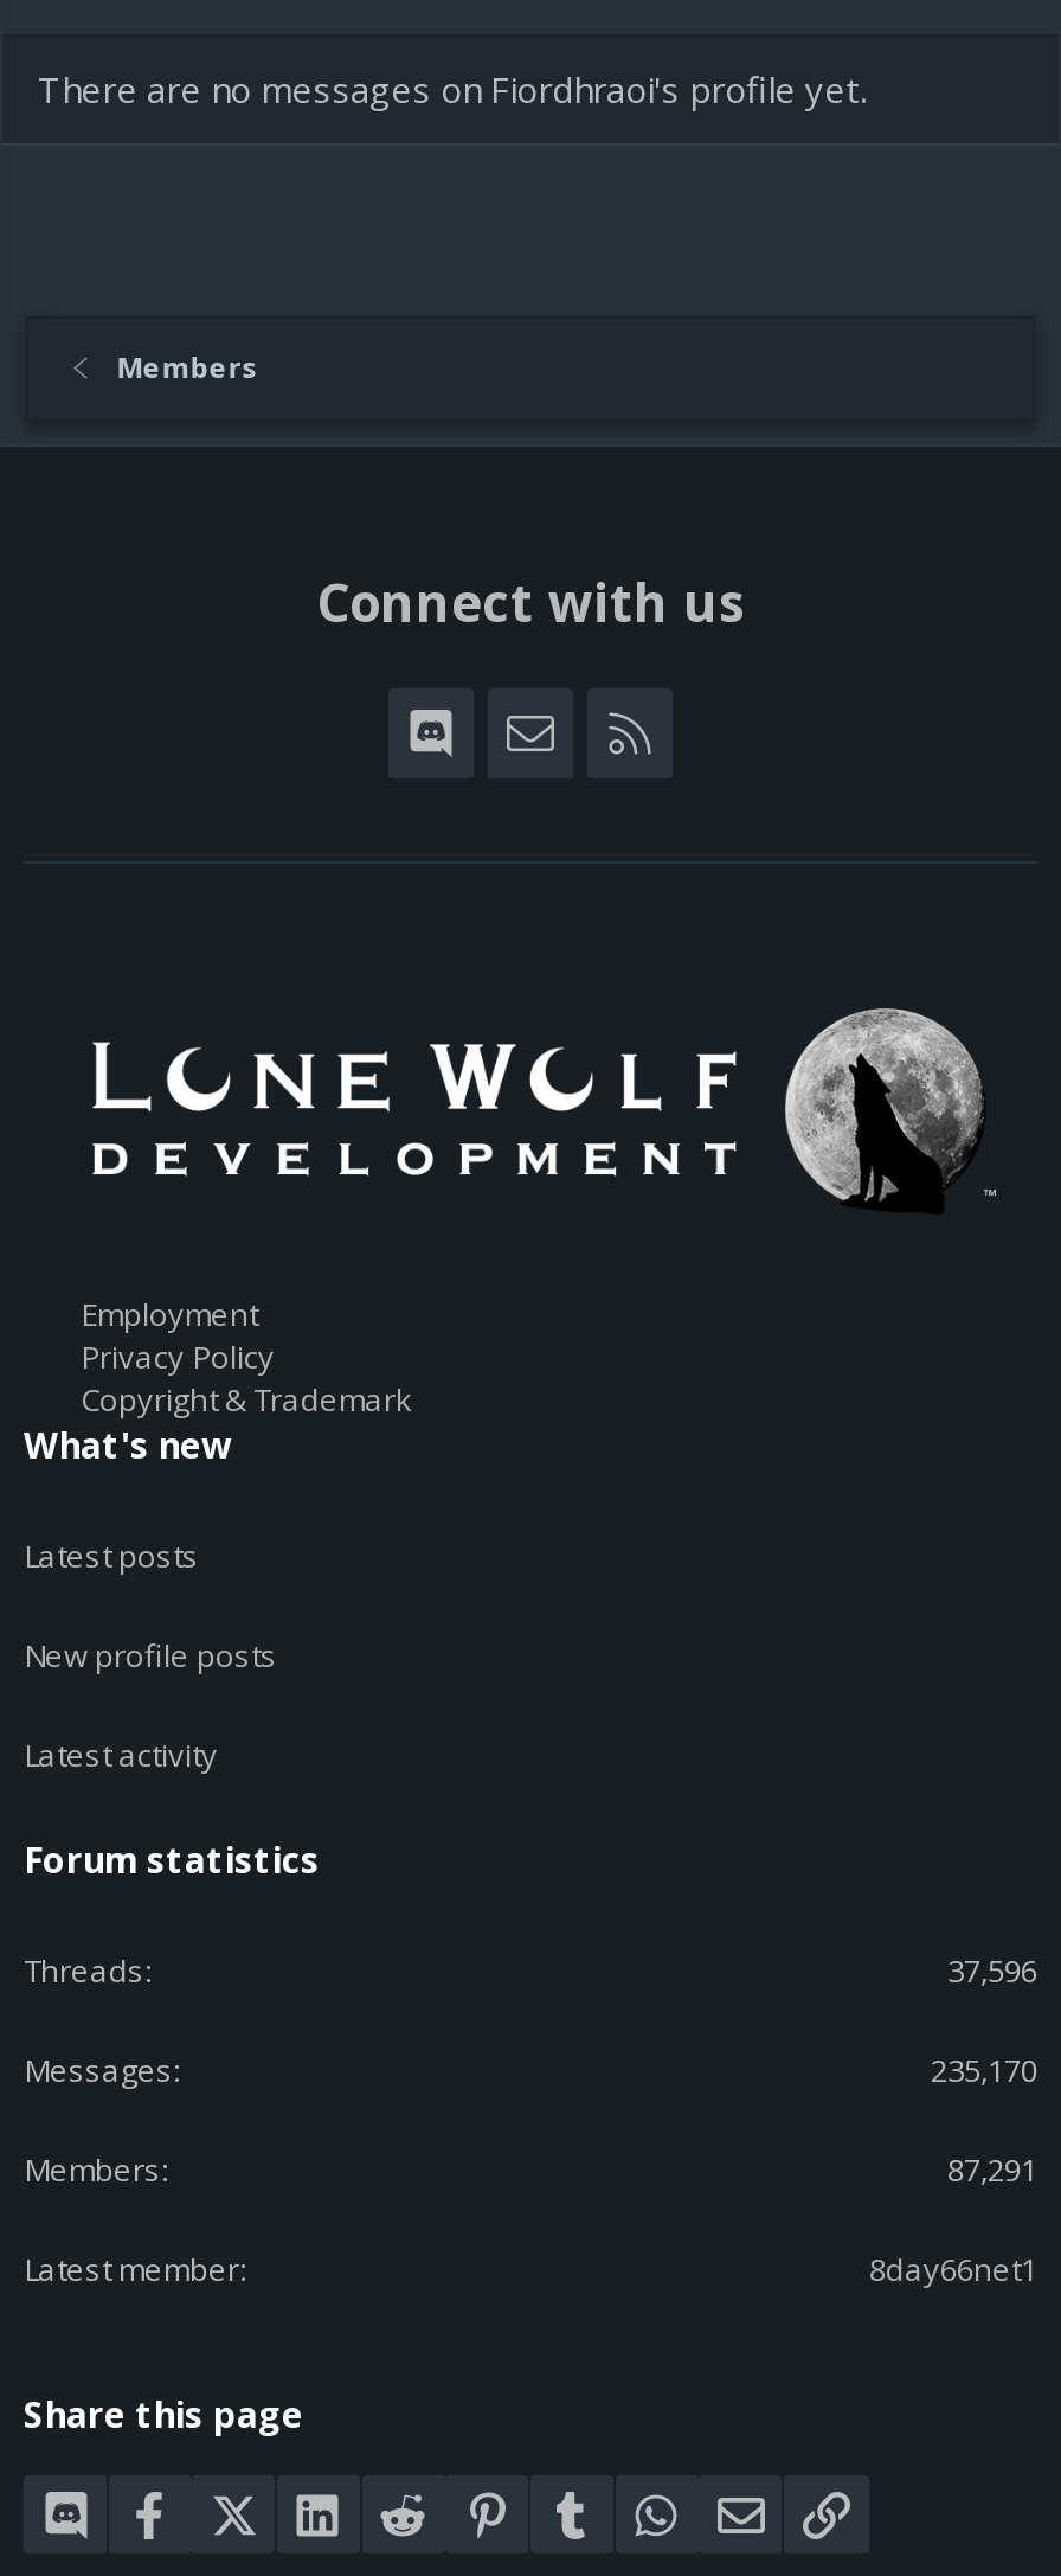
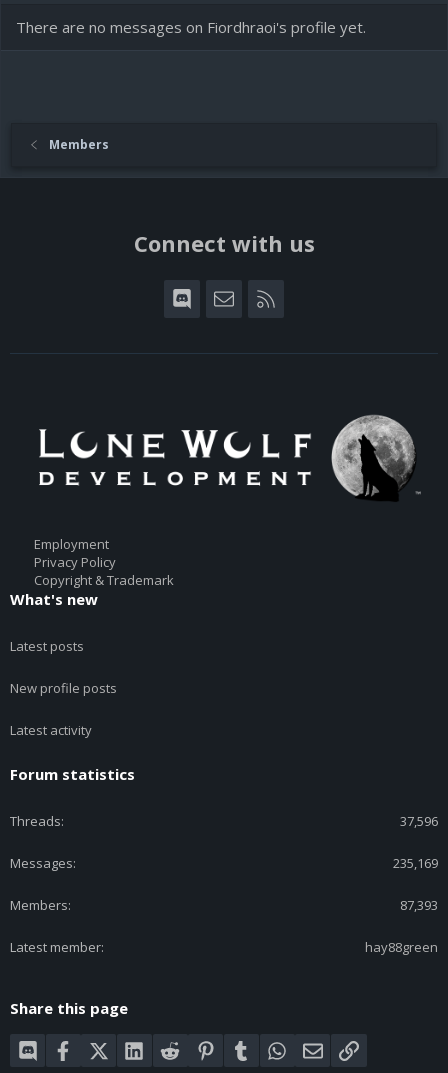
[931,2048,1037,2090] 235,170 -> [393,854,438,872] 235,169
[947,2147,1037,2190] 87,291 -> [400,896,438,914] 87,393
[869,2247,1037,2289] 8day66net1 -> [365,938,438,956] hay88green

